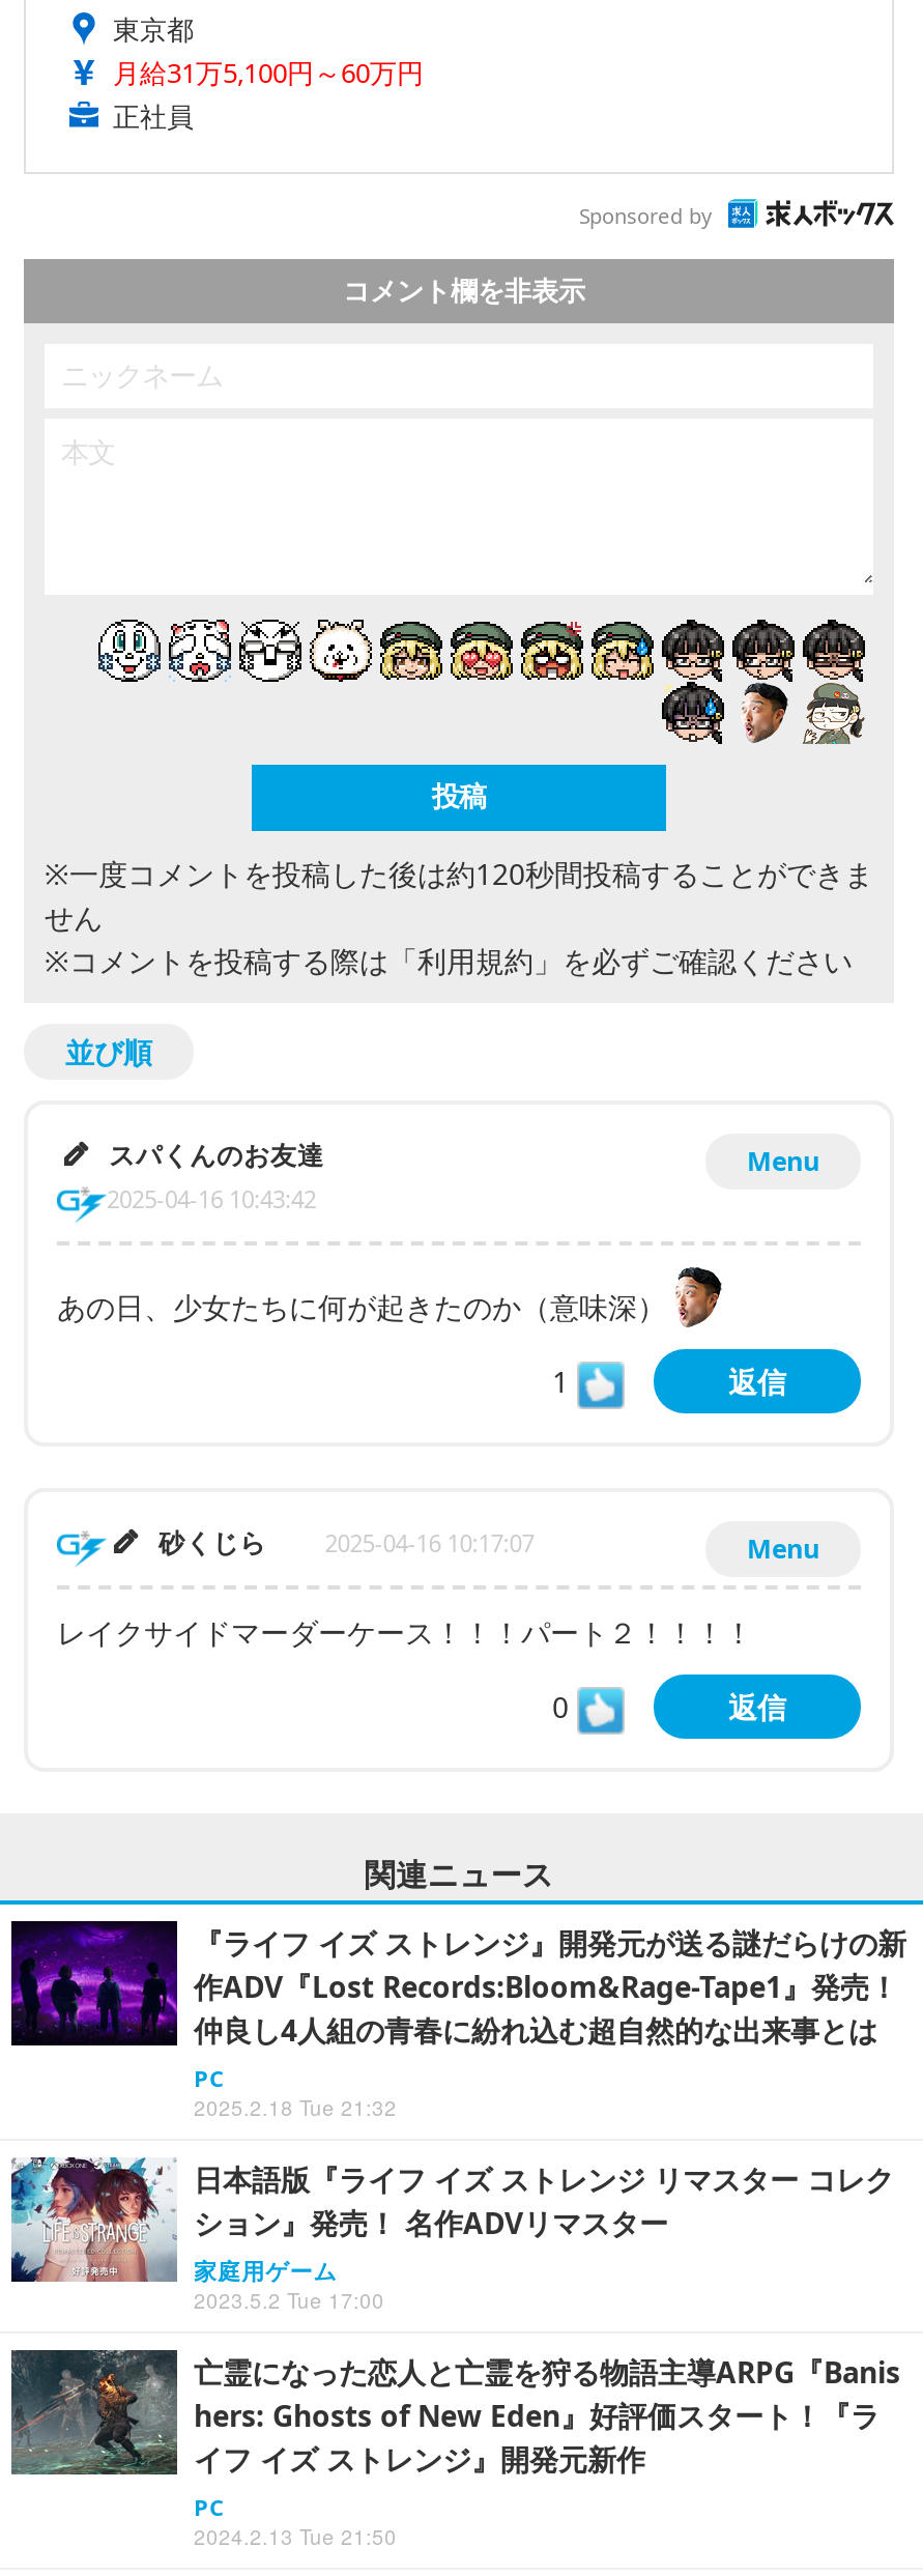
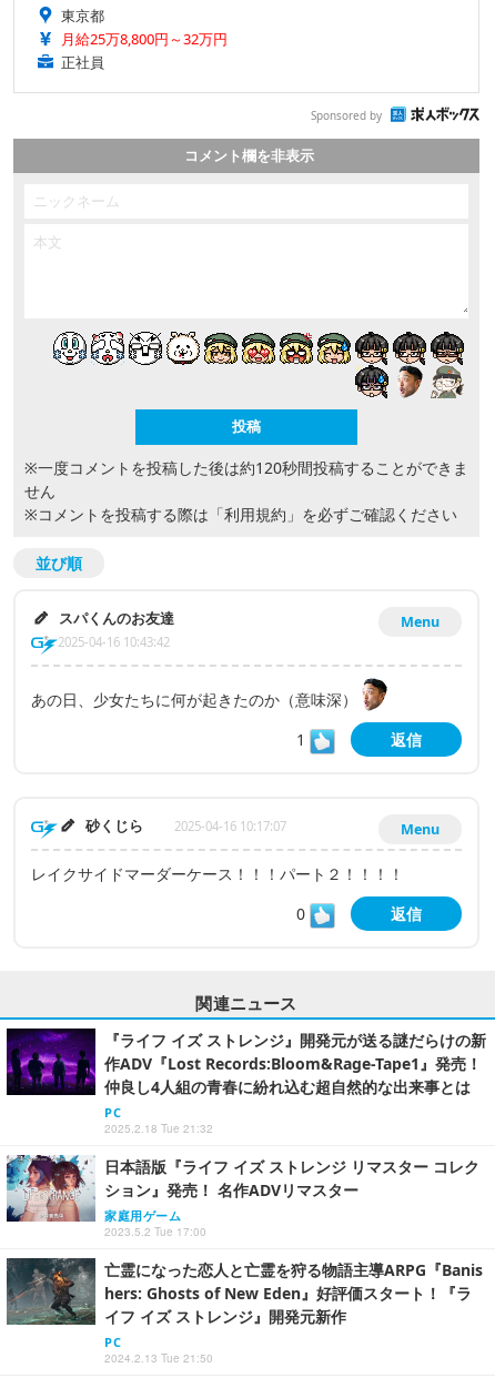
[113,54,424,92] 月給31万5,100円～60万円 -> [61,29,228,49] 月給25万8,800円～32万円

